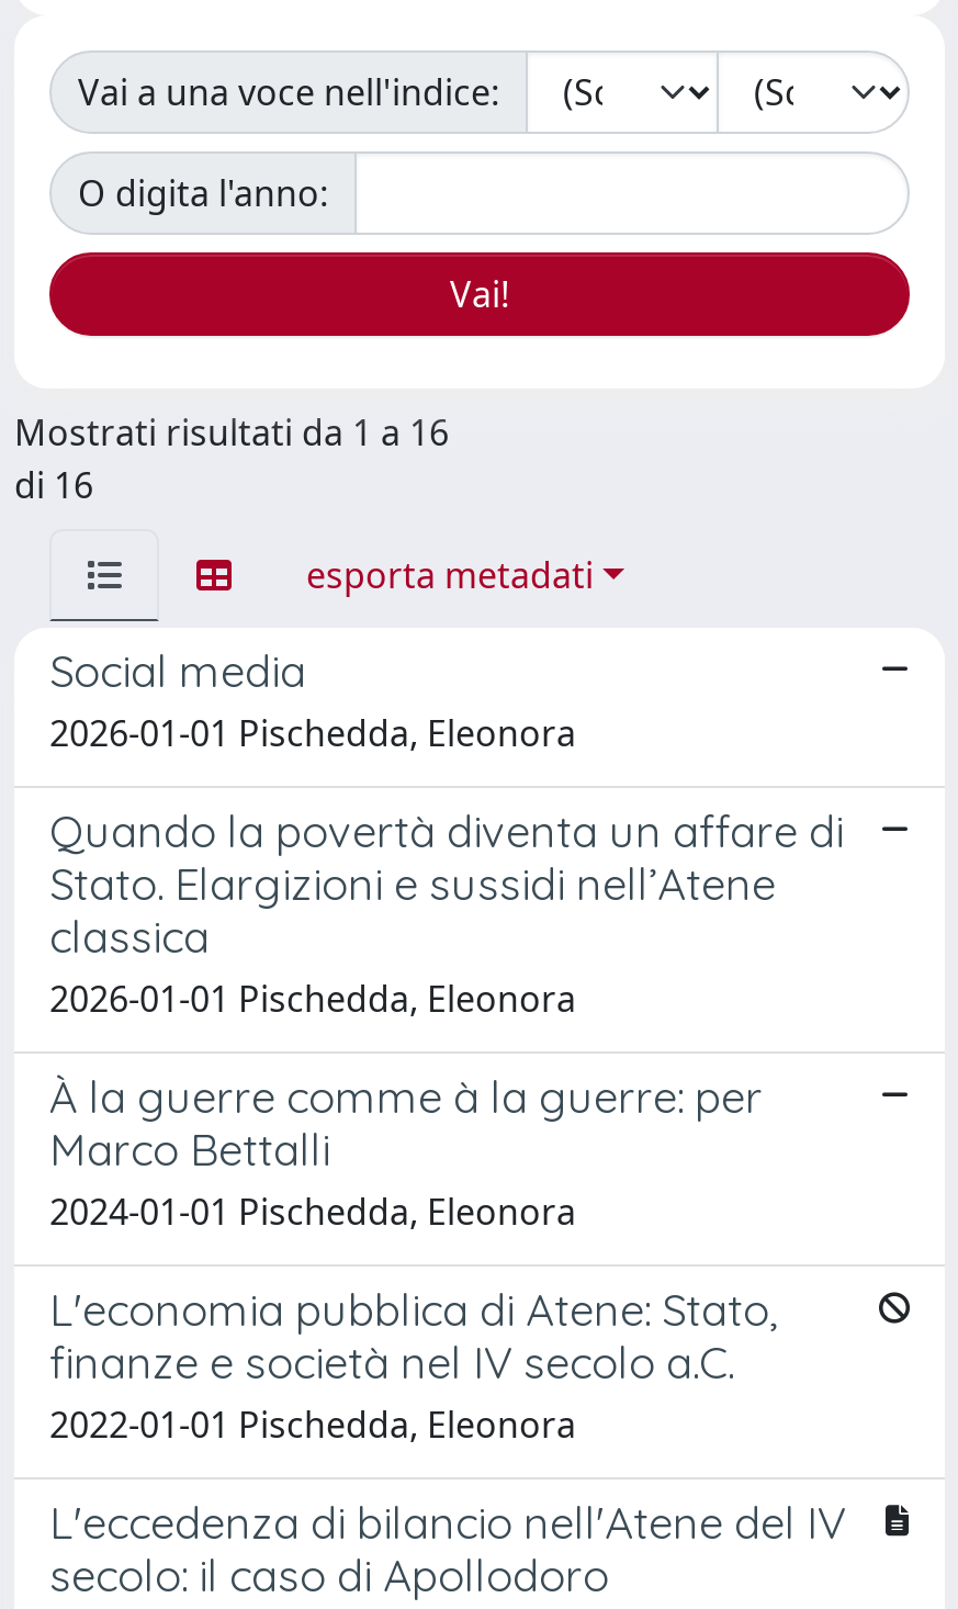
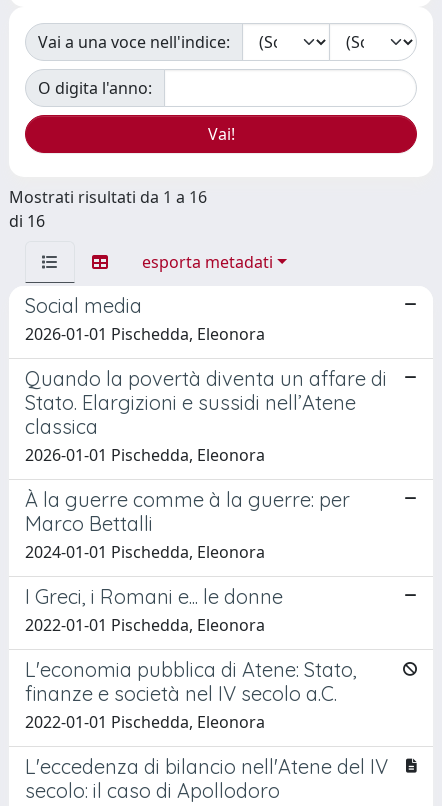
none -> [25,584,283,636] I Greci, i Romani e... le donne | 2022-01-01 Pischedda, Eleonora

